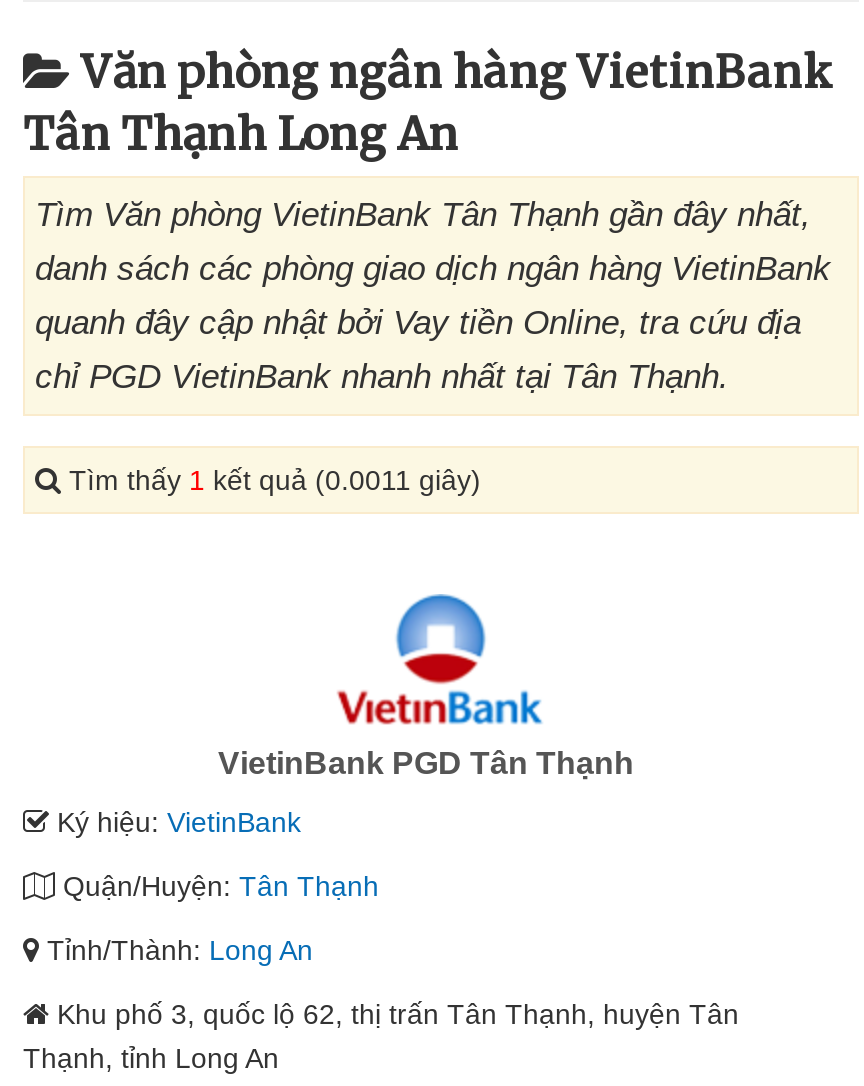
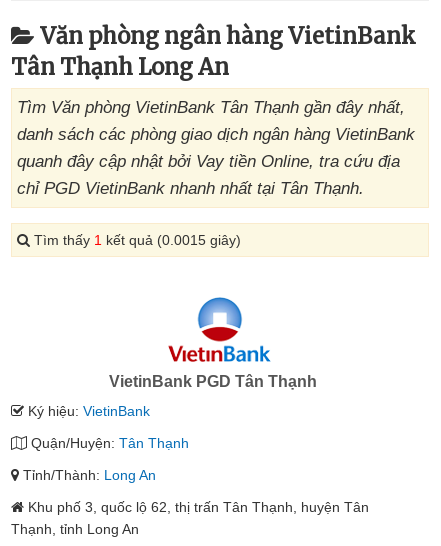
[61,464,481,496] Tìm thấy 1 kết quả (0.0011 giây) -> [30,232,241,248] Tìm thấy 1 kết quả (0.0015 giây)

